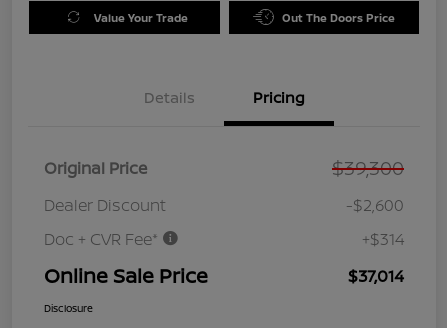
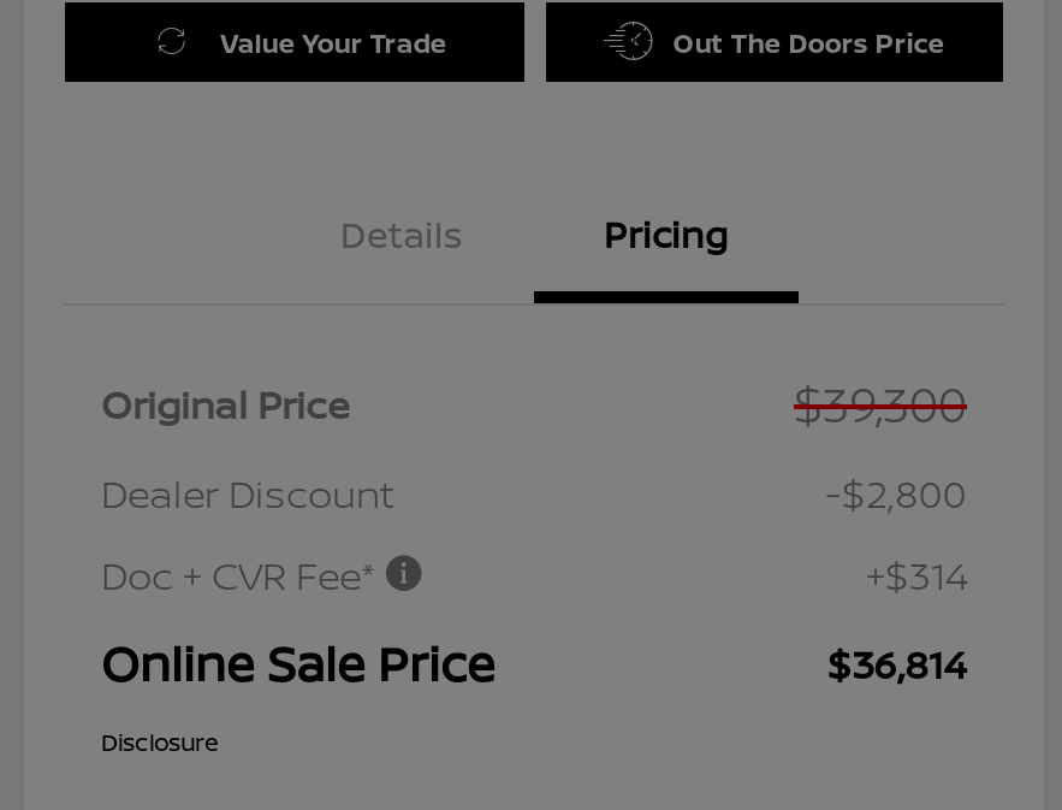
[346,194,404,216] -$2,600 -> [825,467,967,519] -$2,800
[348,265,404,287] $37,014 -> [827,637,967,690] $36,814

